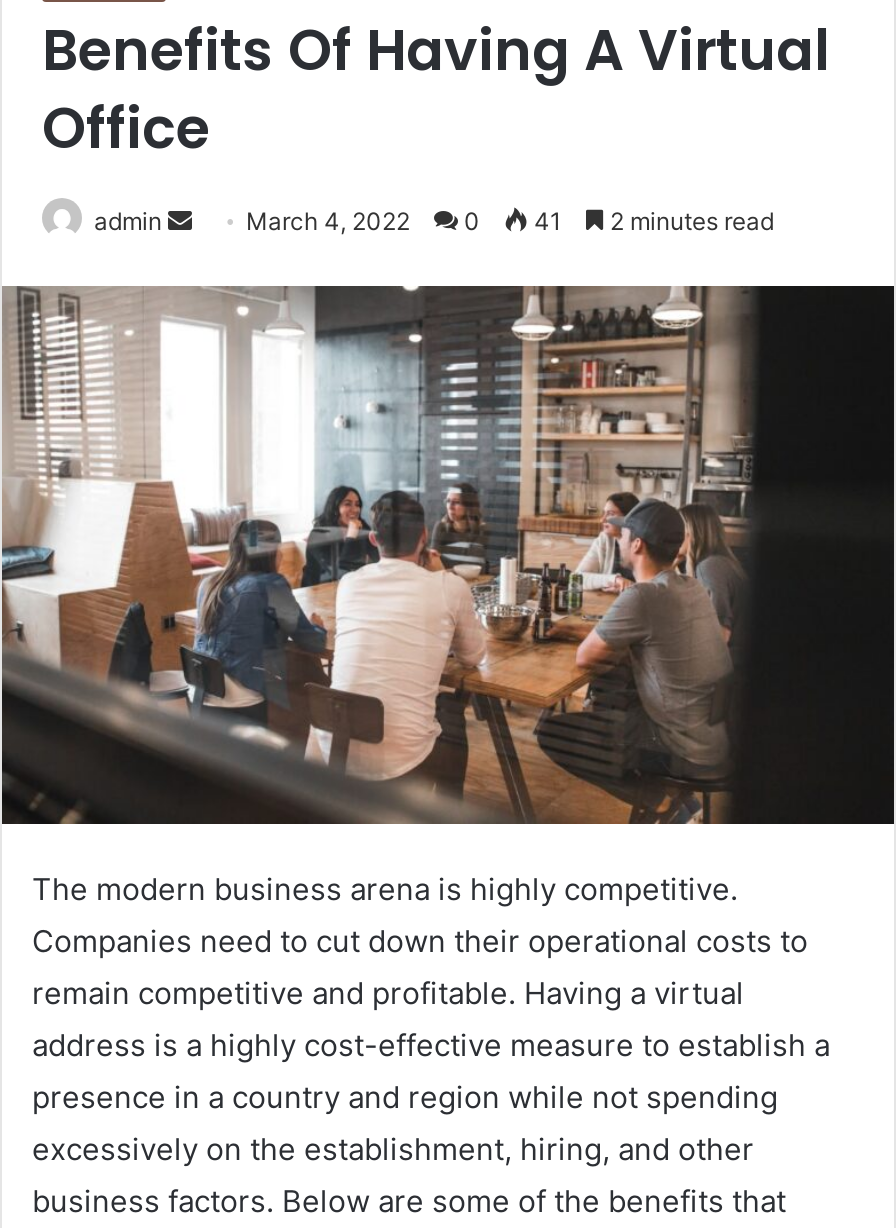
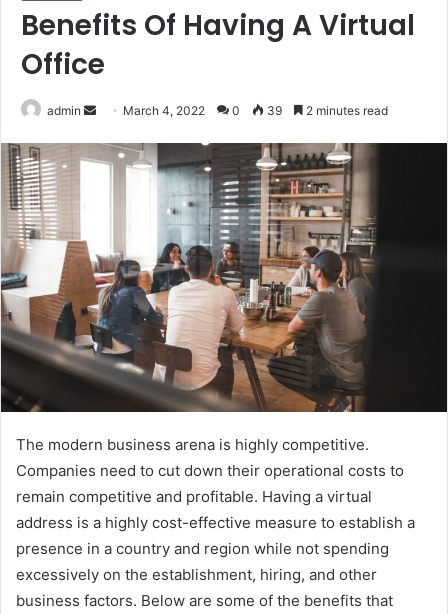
[528,206,562,236] 41 -> [264,103,282,118] 39

